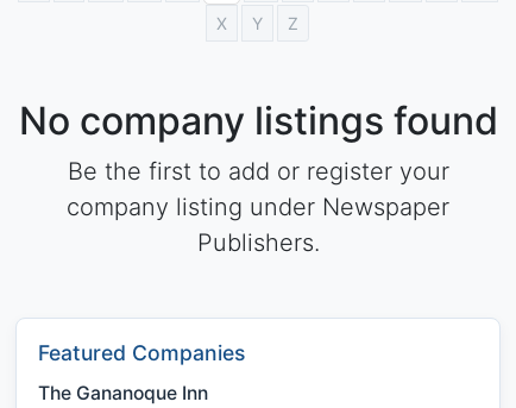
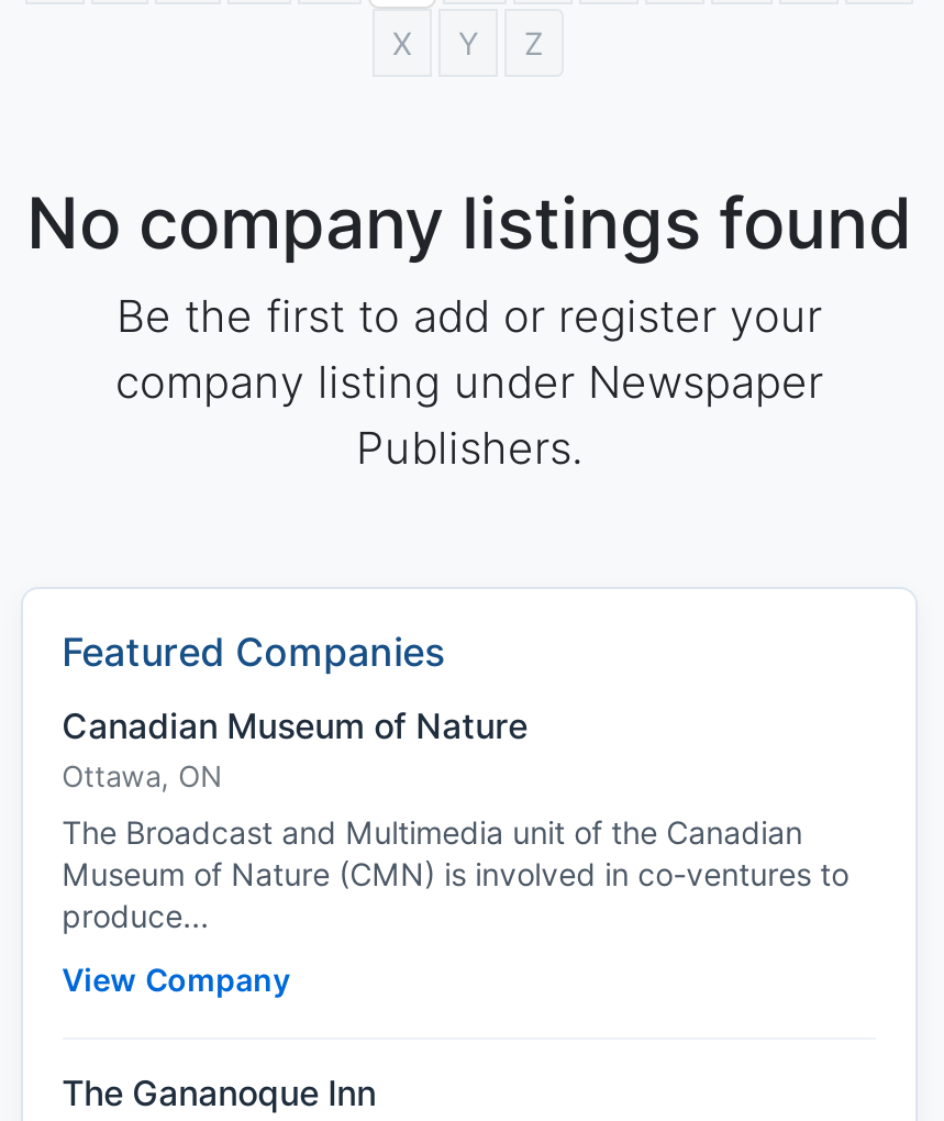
none -> [62,706,849,997] Canadian Museum of Nature | Ottawa, ON | The Broadcast and Multimedia unit of the Canadian | Museum of Nature (CMN) is involved in co-ventures to | produce... | View Company

